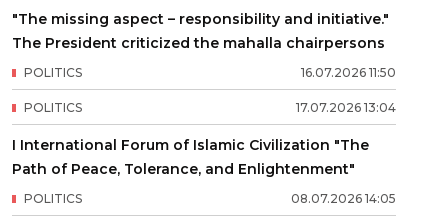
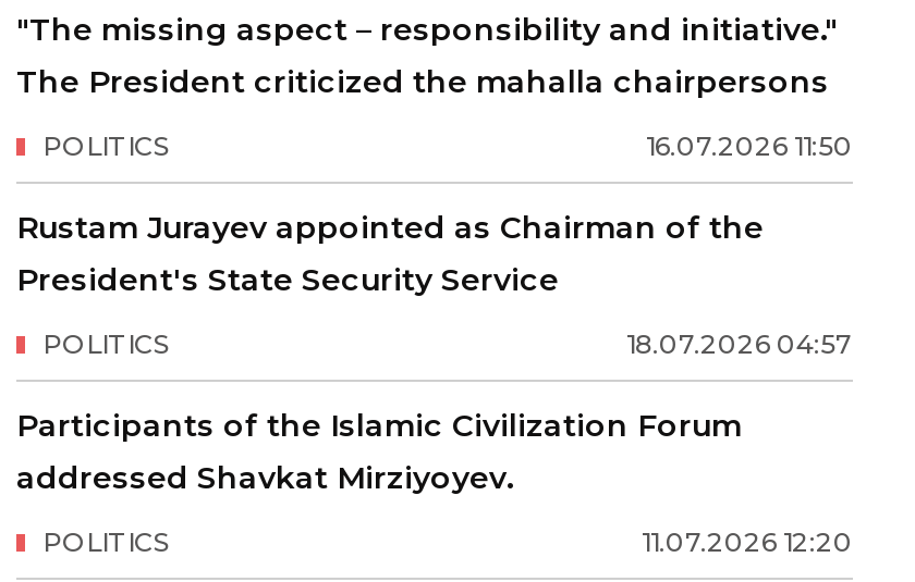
[296,100,396,115] 17.07.2026 13:04 -> [16,207,853,360] Rustam Jurayev appointed as Chairman of the | President's State Security Service | 18.07.2026 04:57
[12,136,369,178] I International Forum of Islamic Civilization "The | Path of Peace, Tolerance, and Enlightenment" -> [16,405,742,497] Participants of the Islamic Civilization Forum | addressed Shavkat Mirziyoyev.
[291,191,396,206] 08.07.2026 14:05 -> [642,525,853,558] 11.07.2026 12:20

